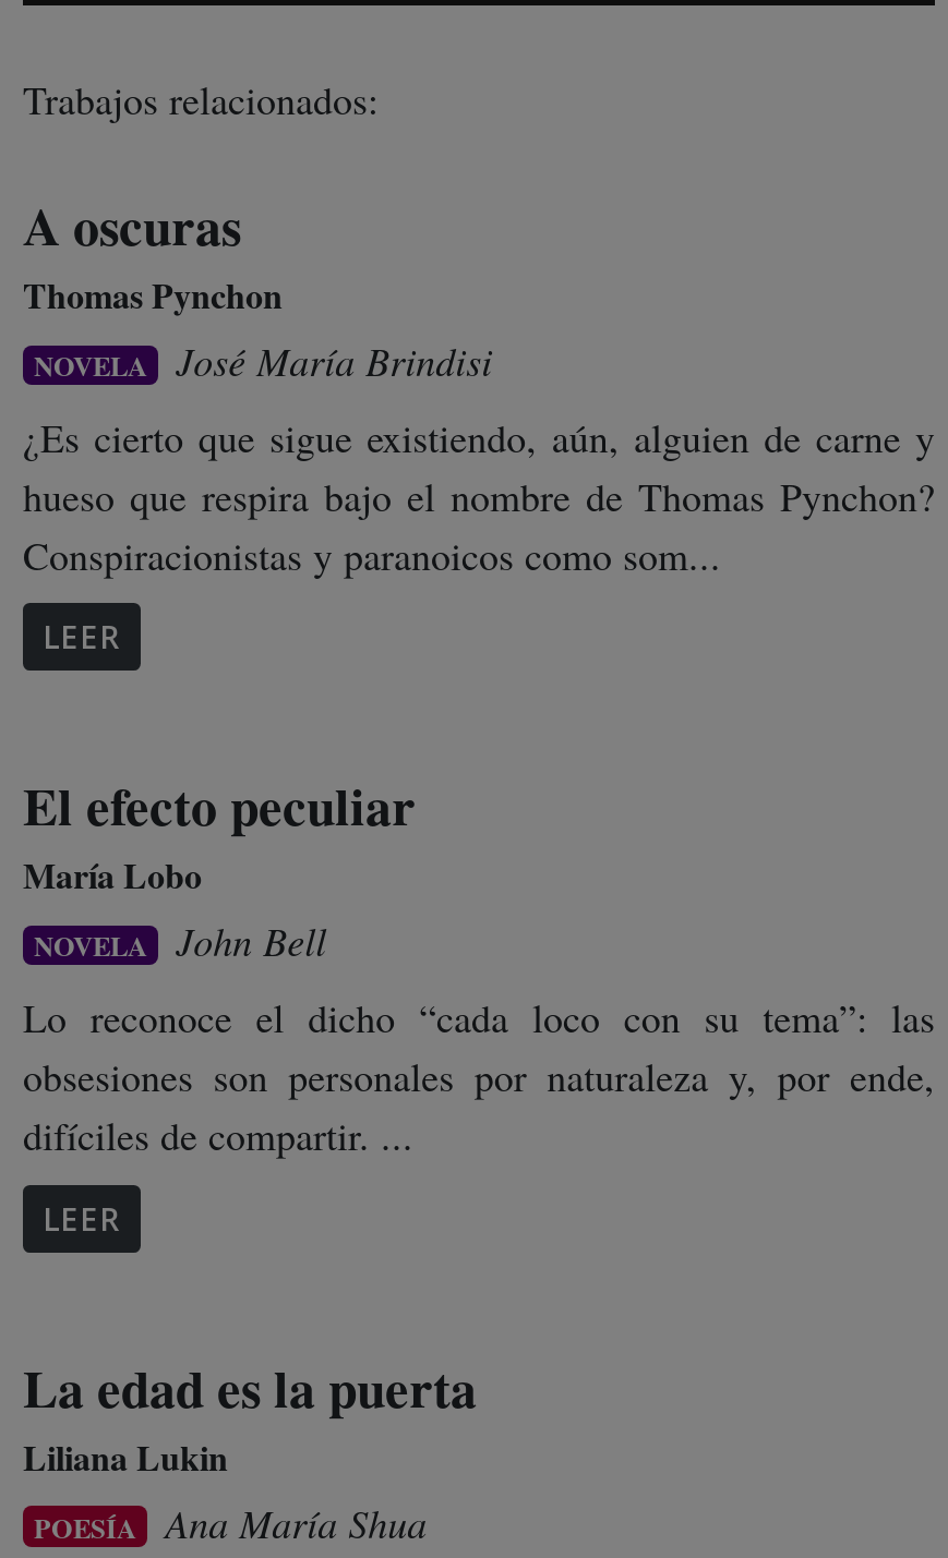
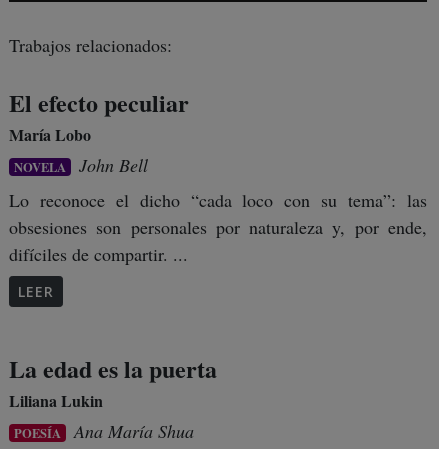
[23,186,935,658] A oscuras | Thomas Pynchon | NOVELA | José María Brindisi | ¿Es cierto que sigue existiendo, aún, alguien de carne y | hueso que respira bajo el nombre de Thomas Pynchon? | Conspiracionistas y paranoicos como som... | LEER -> none

